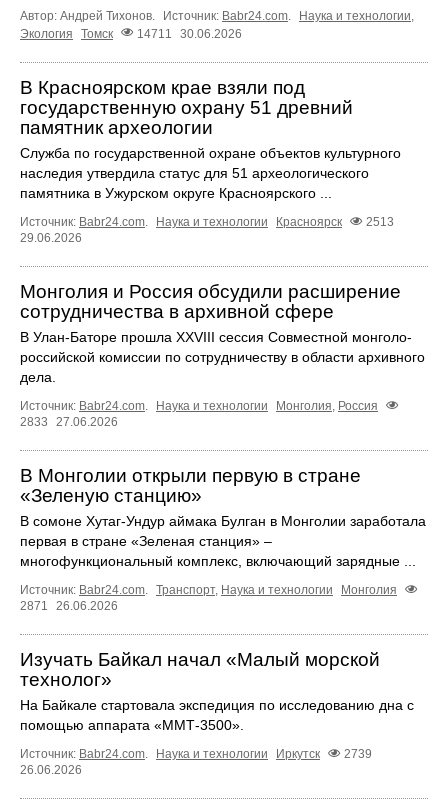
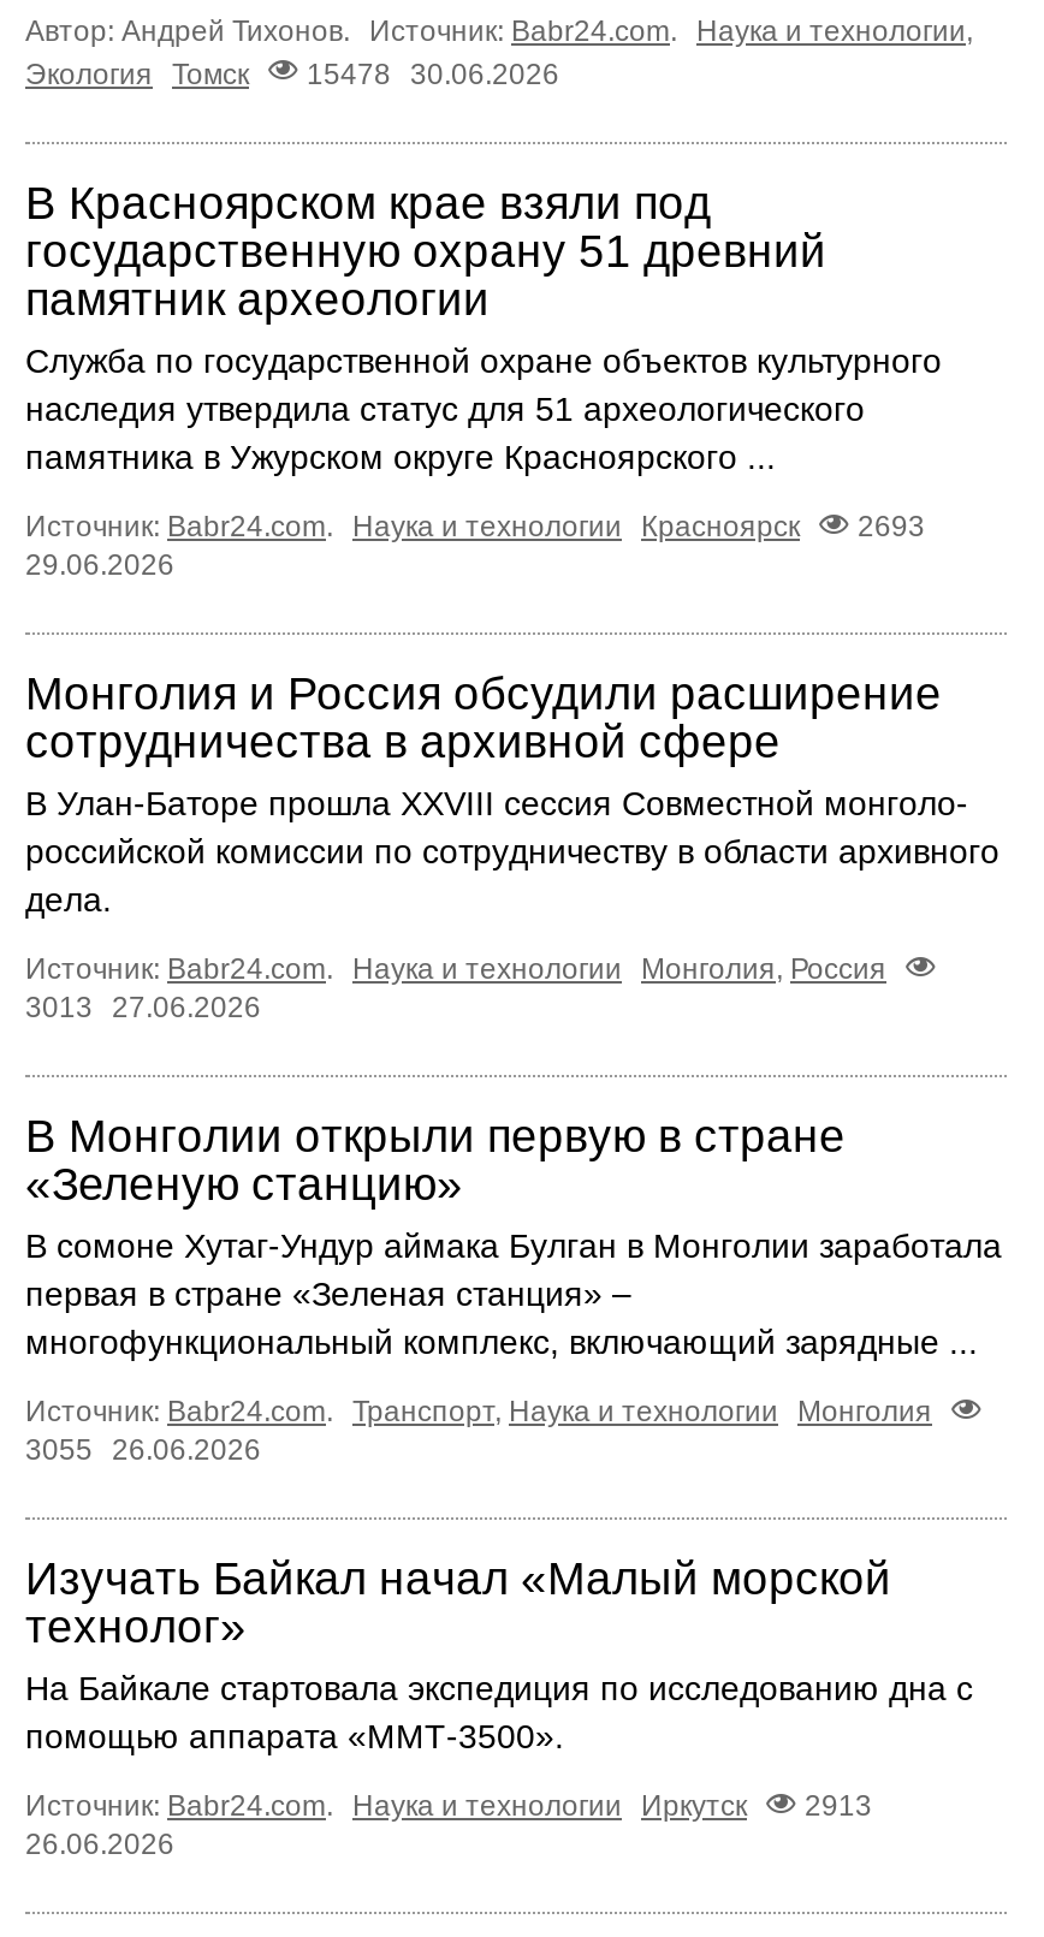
[20,26,242,40] Экология Томск 14711 30.06.2026 -> [25,57,559,90] Экология Томск 15478 30.06.2026
[20,215,394,229] Источник: Babr24.com. Наука и технологии Красноярск 2513 -> [25,509,925,543] Источник: Babr24.com. Наука и технологии Красноярск 2693
[20,415,118,429] 2833 27.06.2026 -> [25,990,261,1024] 3013 27.06.2026
[20,599,118,613] 2871 26.06.2026 -> [25,1433,261,1467] 3055 26.06.2026
[20,747,372,761] Источник: Babr24.com. Наука и технологии Иркутск 2739 -> [25,1789,872,1823] Источник: Babr24.com. Наука и технологии Иркутск 2913

